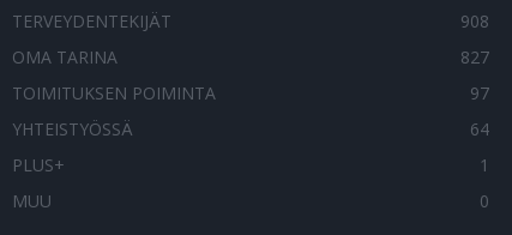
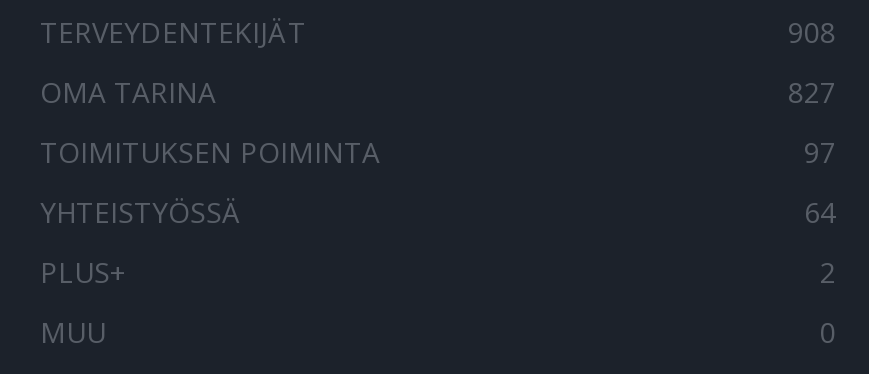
[480,153,489,176] 1 -> [820,254,836,292] 2

